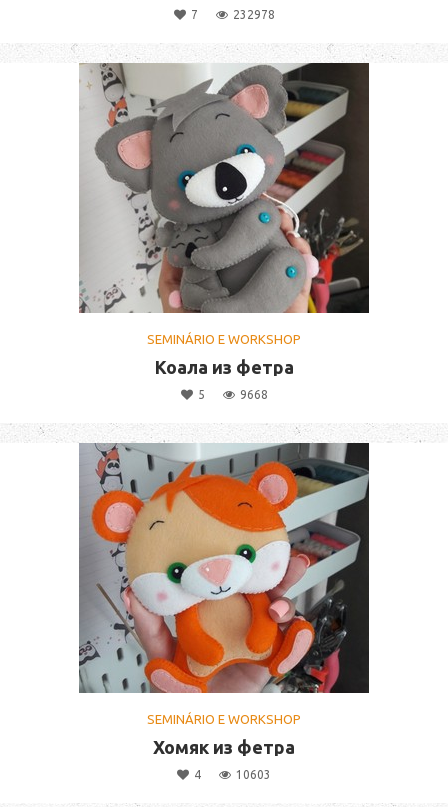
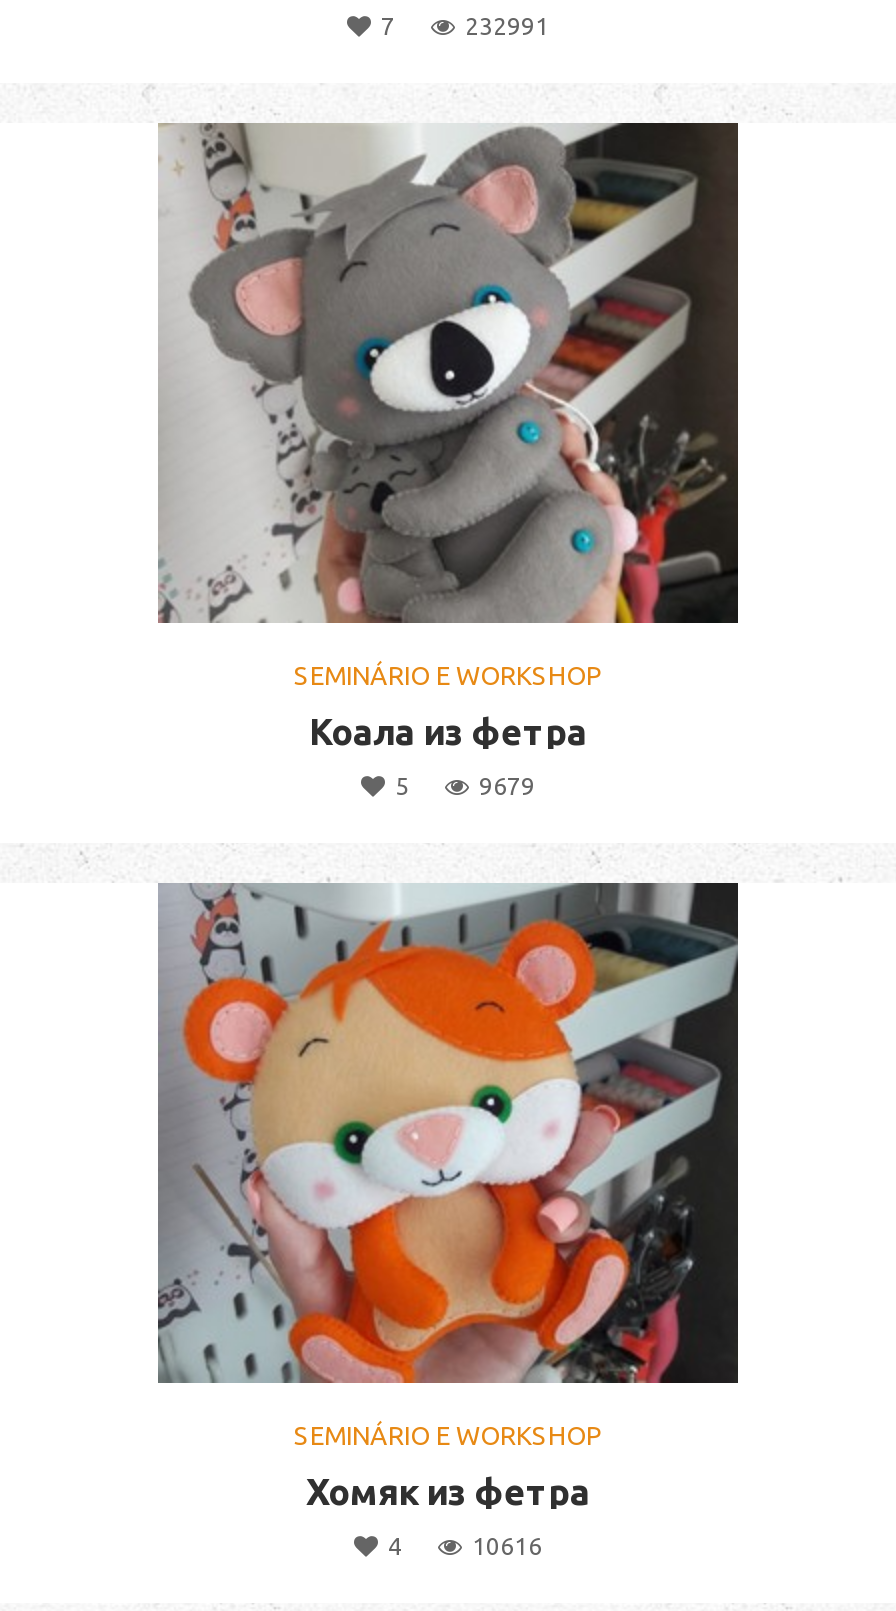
[232,8,274,21] 232978 -> [465,13,549,39] 232991
[239,388,267,401] 9668 -> [479,773,535,799] 9679
[236,768,271,781] 10603 -> [472,1533,542,1559] 10616

